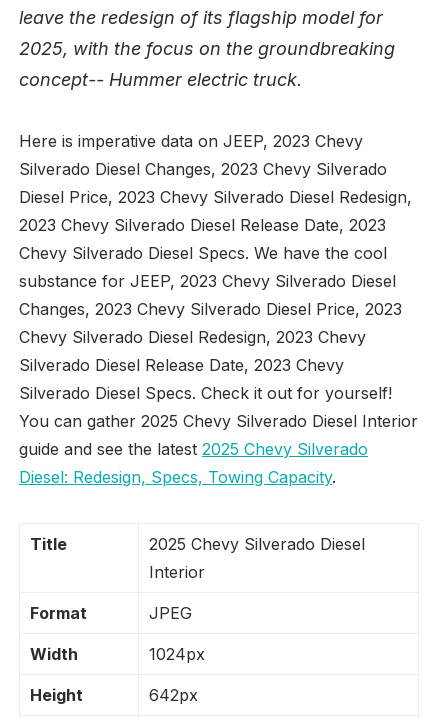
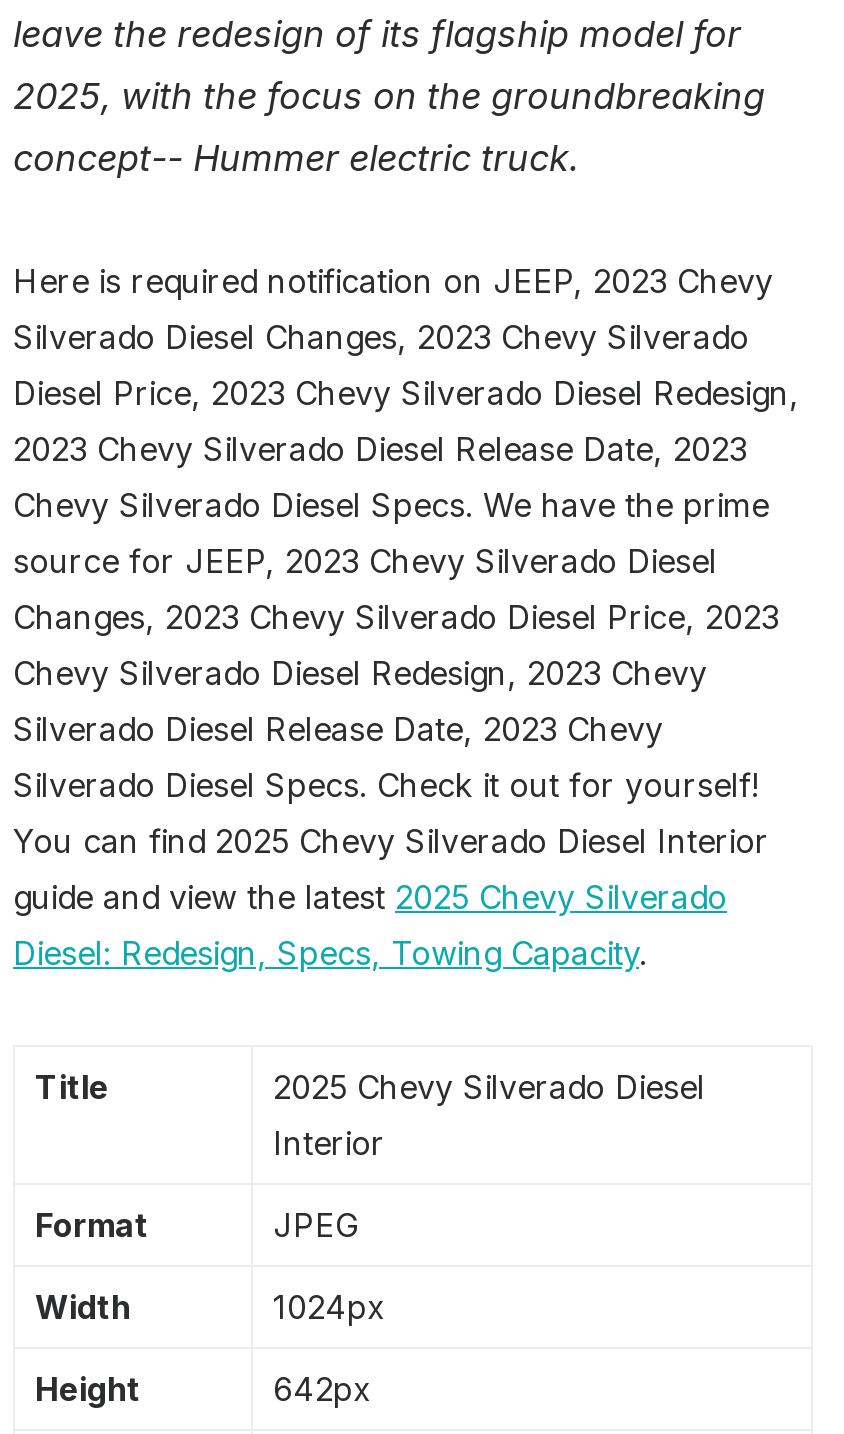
[19,130,363,150] Here is imperative data on JEEP, 2023 Chevy -> [13,261,773,301] Here is required notification on JEEP, 2023 Chevy
[19,242,387,262] Chevy Silverado Diesel Specs. We have the cool -> [13,485,769,525] Chevy Silverado Diesel Specs. We have the prime
[19,270,396,290] substance for JEEP, 2023 Chevy Silverado Diesel -> [13,541,717,581] source for JEEP, 2023 Chevy Silverado Diesel
[19,410,418,430] You can gather 2025 Chevy Silverado Diesel Interior -> [13,821,769,861] You can find 2025 Chevy Silverado Diesel Interior
[19,438,368,458] guide and see the latest 2025 Chevy Silverado -> [13,877,727,917] guide and view the latest 2025 Chevy Silverado

